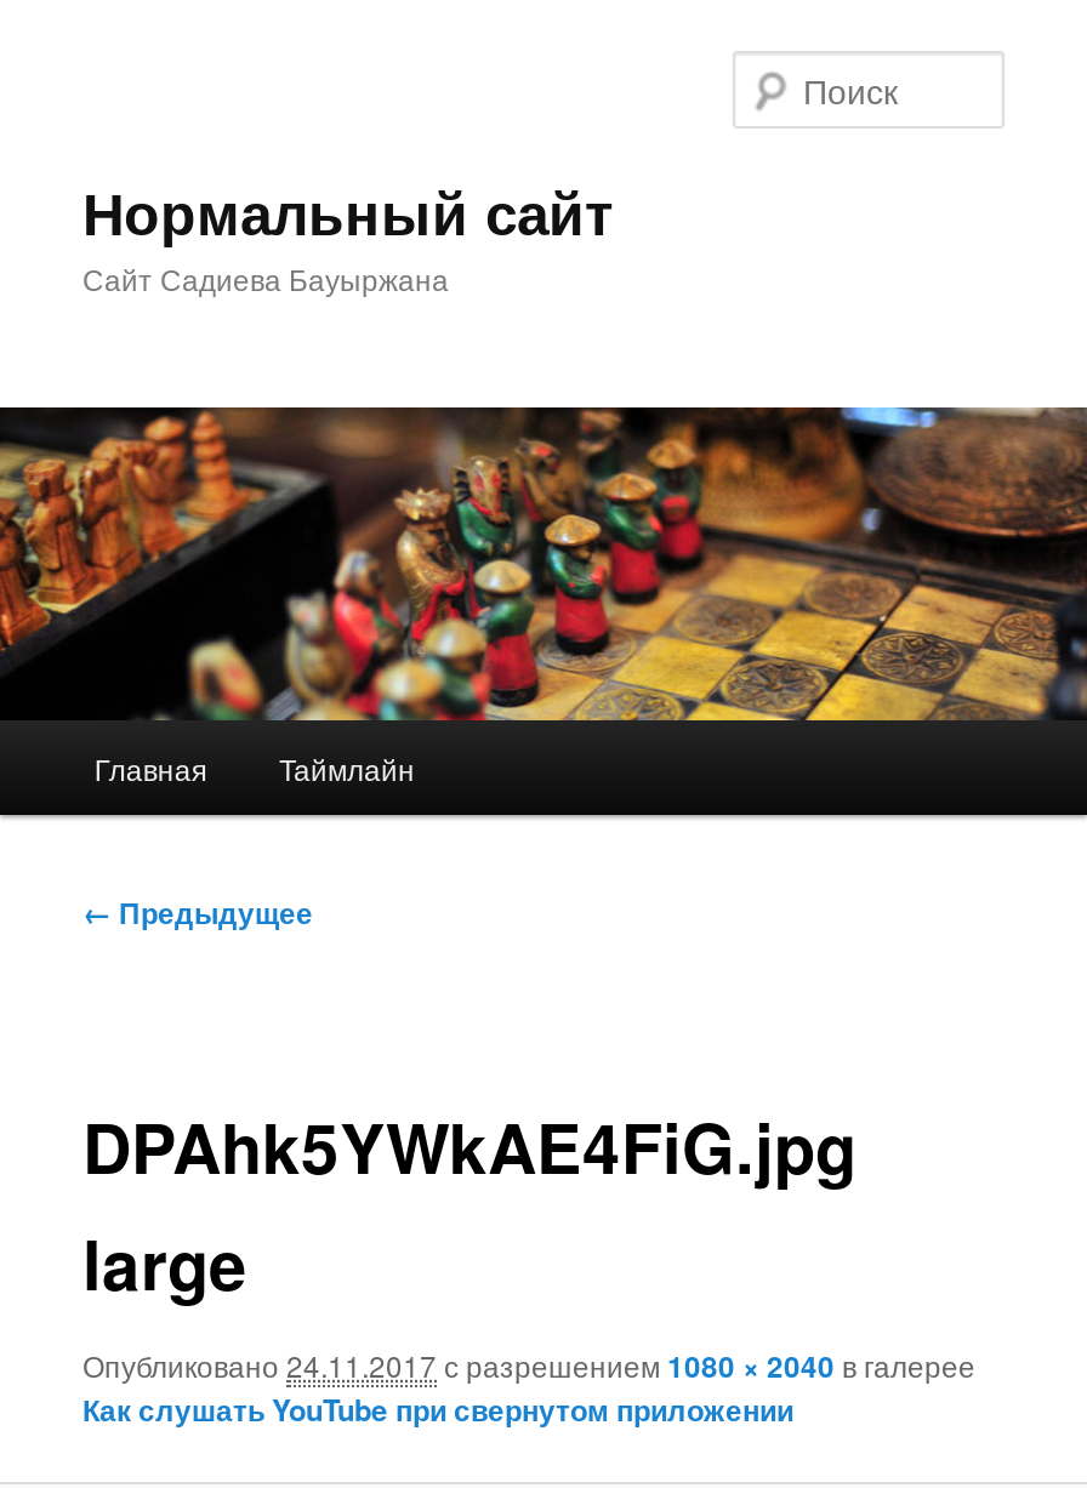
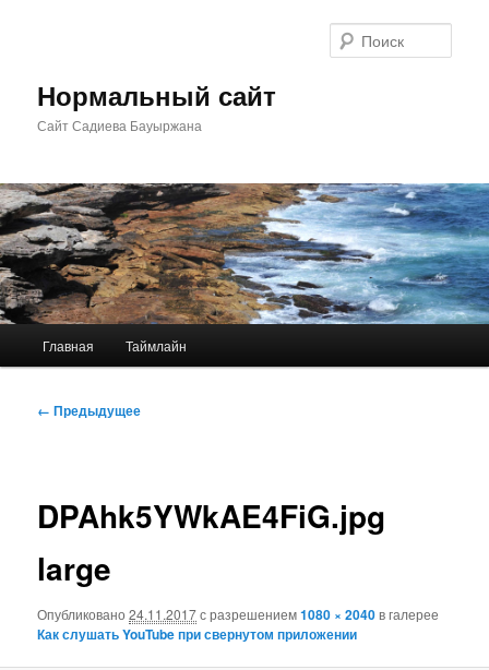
[7,405,1080,723] [image] -> [3,182,486,325] [image]

